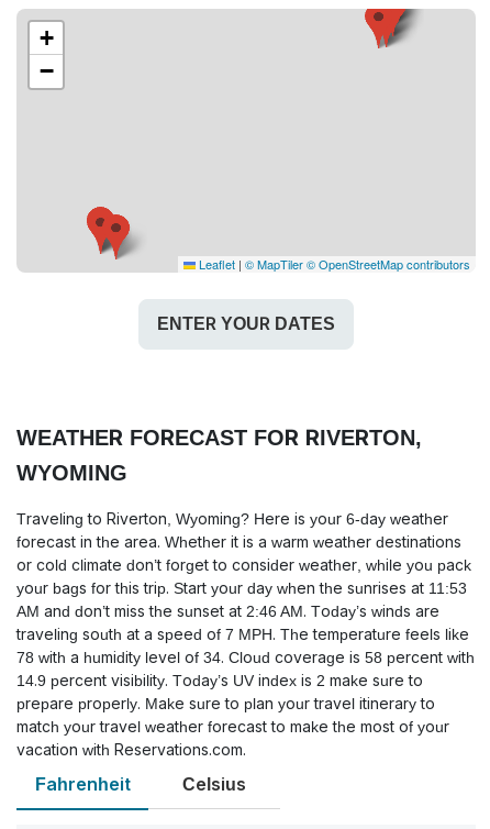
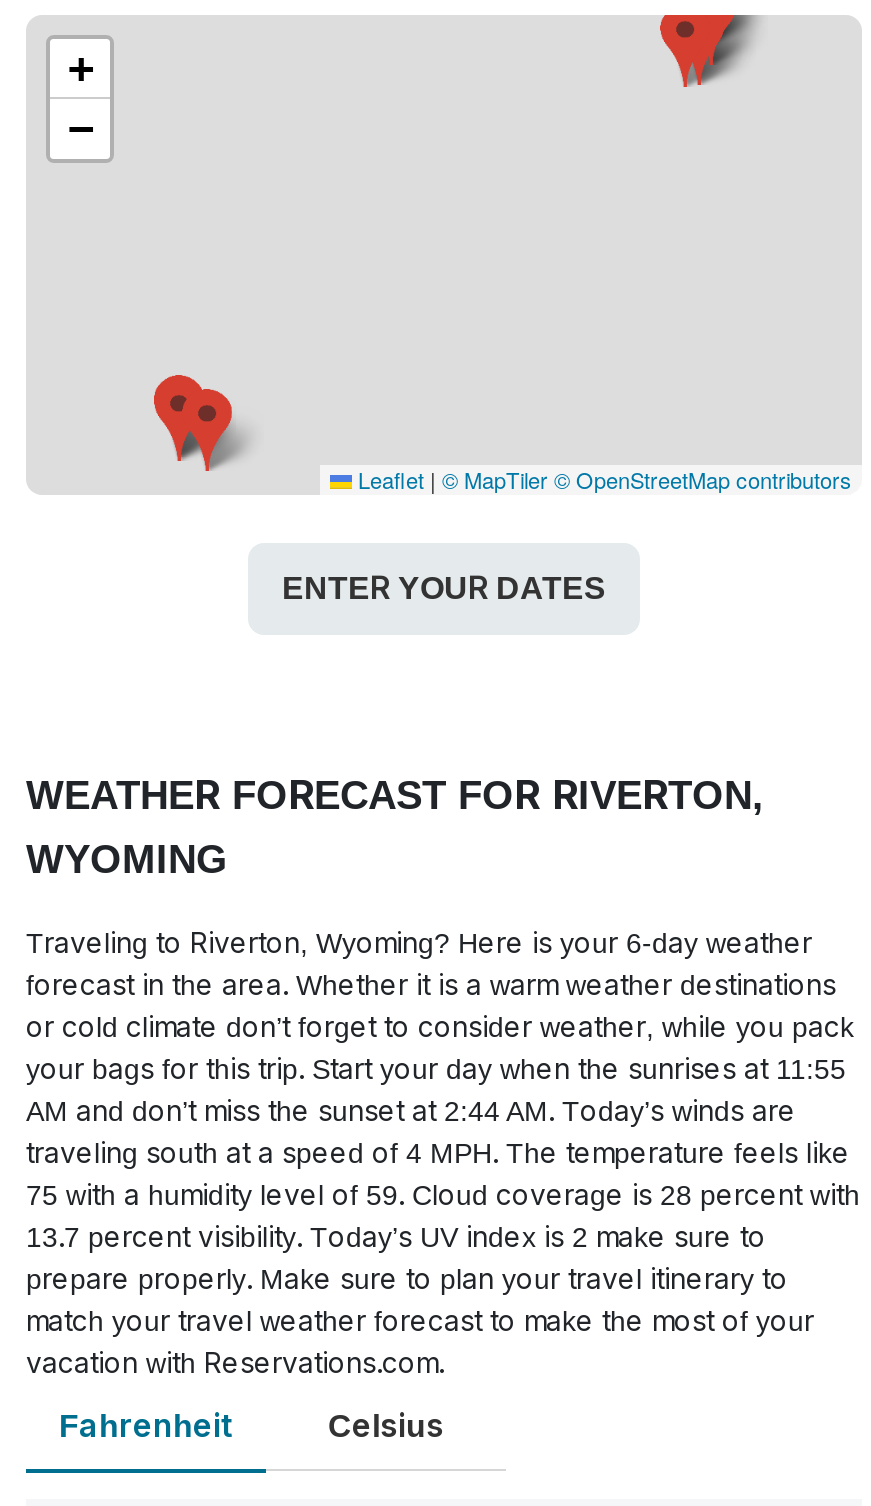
[16,579,467,597] your bags for this trip. Start your day when the sunrises at 11:53 -> [26,1053,846,1085] your bags for this trip. Start your day when the sunrises at 11:55
[16,603,439,620] AM and don’t miss the sunset at 2:46 AM. Today’s winds are -> [26,1095,796,1127] AM and don’t miss the sunset at 2:44 AM. Today’s winds are
[16,626,469,643] traveling south at a speed of 7 MPH. The temperature feels like -> [26,1137,850,1169] traveling south at a speed of 4 MPH. The temperature feels like
[16,649,475,666] 78 with a humidity level of 34. Cloud coverage is 58 percent with -> [26,1179,860,1211] 75 with a humidity level of 59. Cloud coverage is 28 percent with
[16,672,423,689] 14.9 percent visibility. Today’s UV index is 2 make sure to -> [26,1221,766,1253] 13.7 percent visibility. Today’s UV index is 2 make sure to

